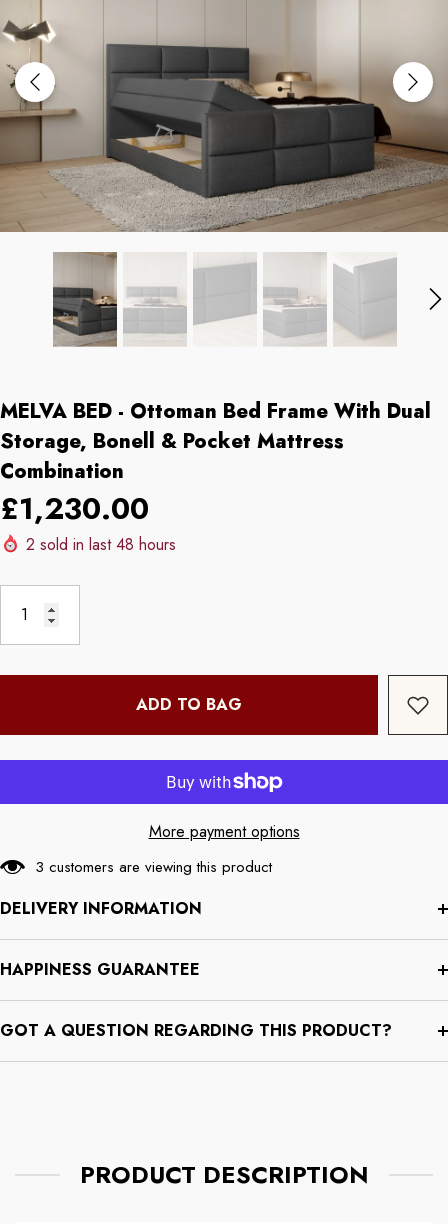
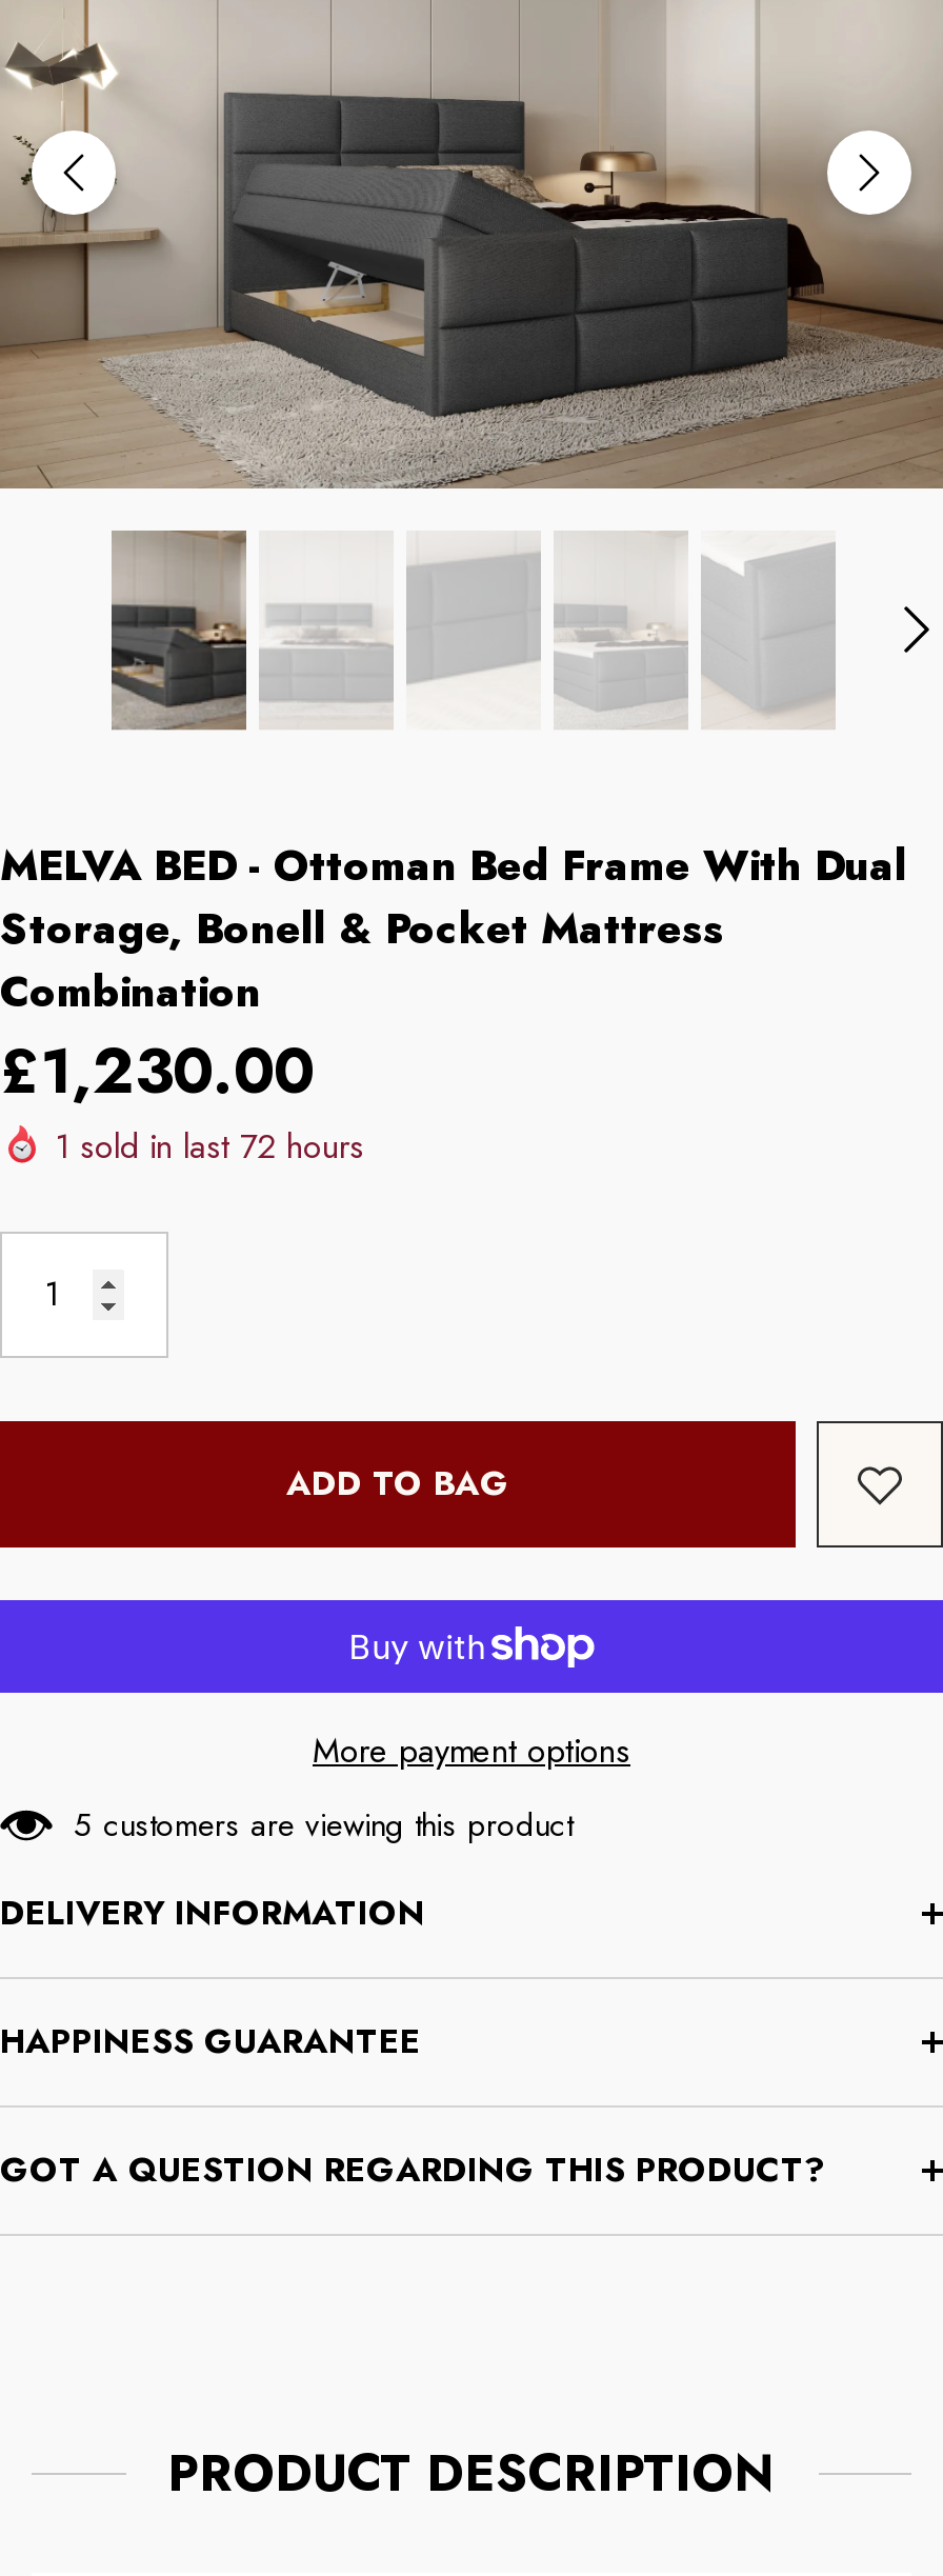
[26,533,176,556] 2 sold in last 48 hours -> [55,1122,364,1171] 1 sold in last 72 hours
[35,856,272,878] 3 customers are viewing this product -> [74,1801,573,1848] 5 customers are viewing this product

